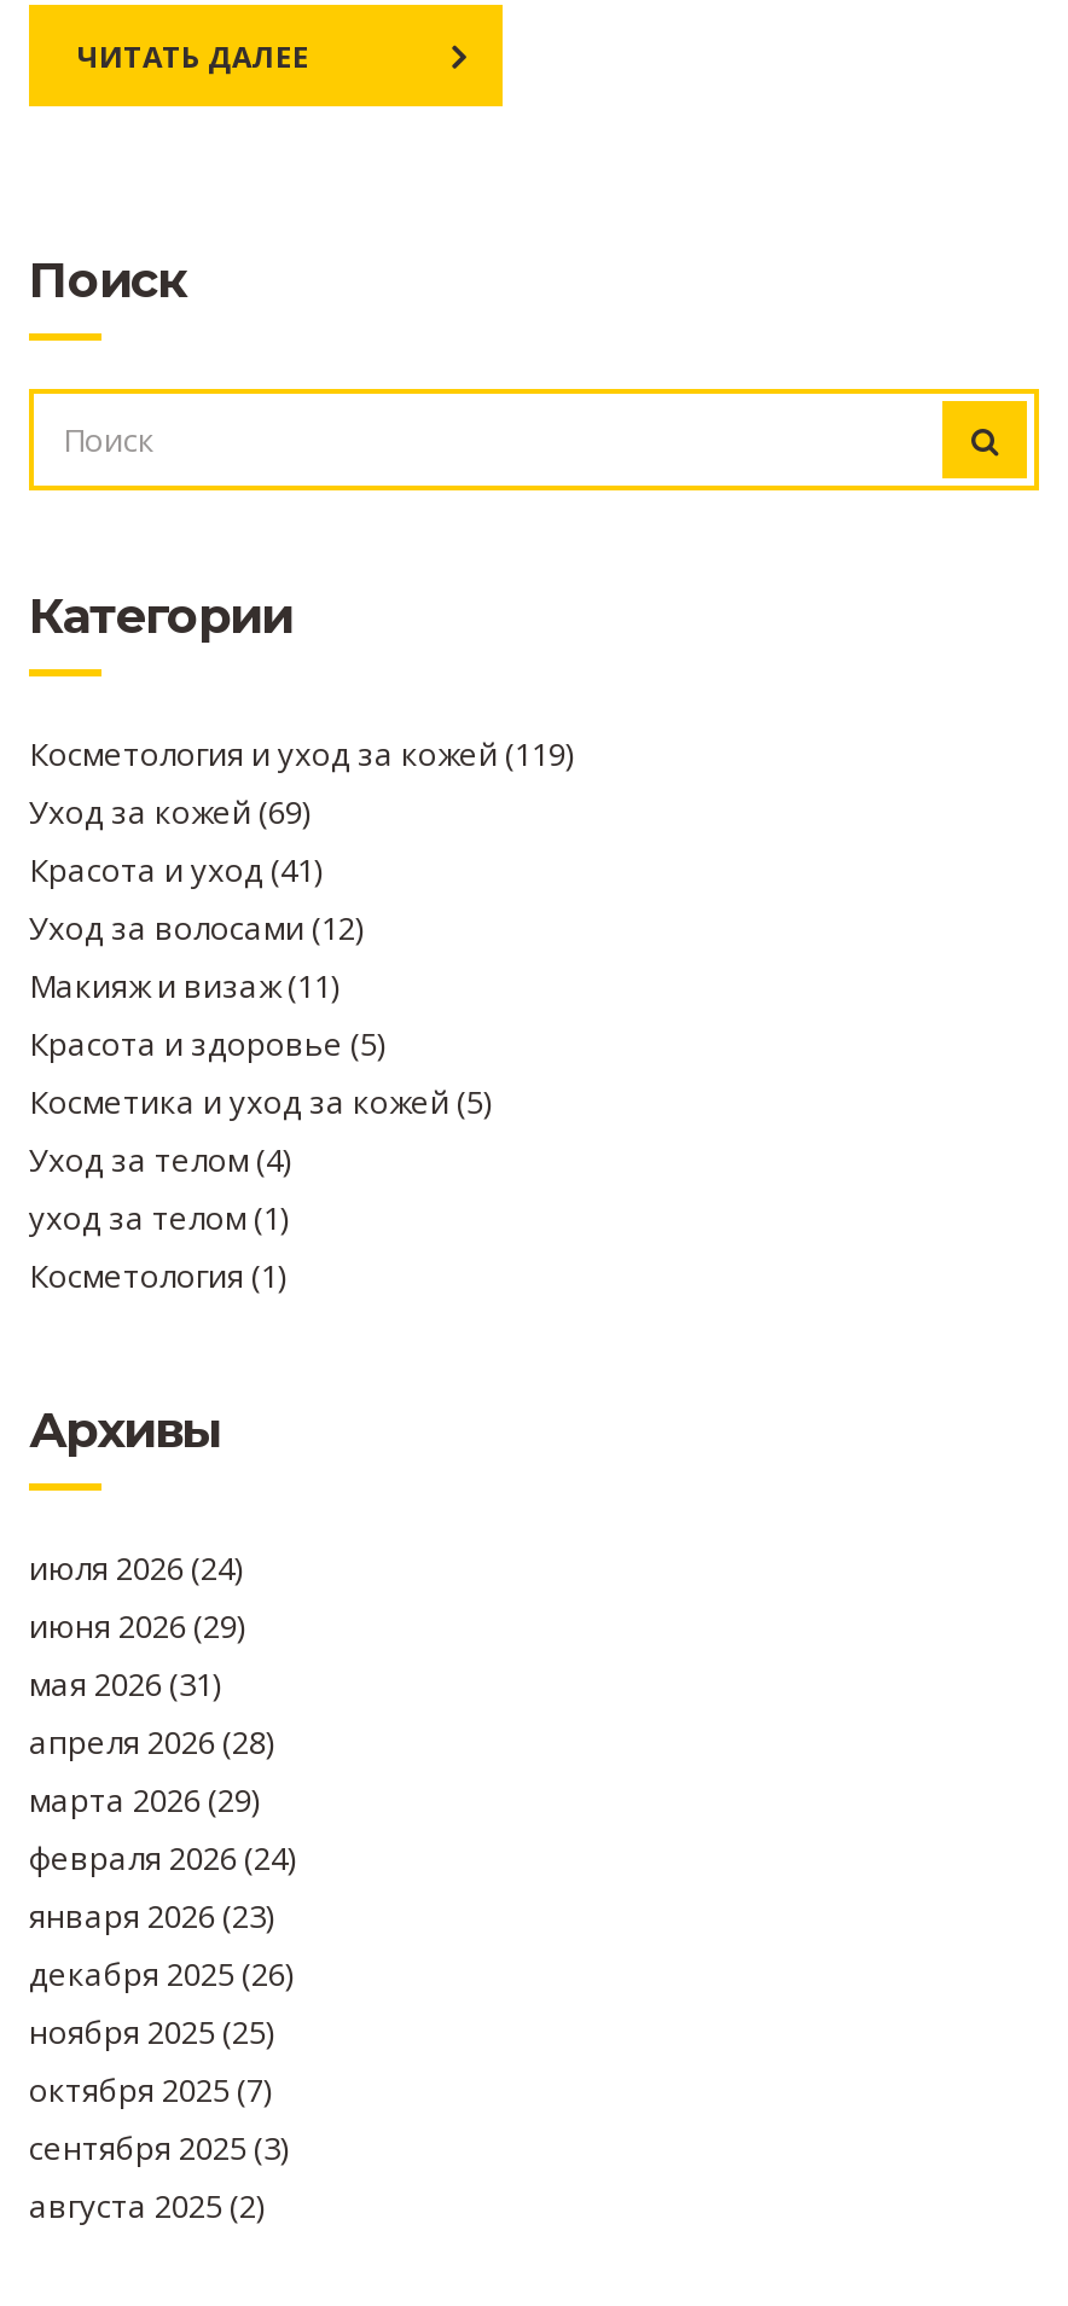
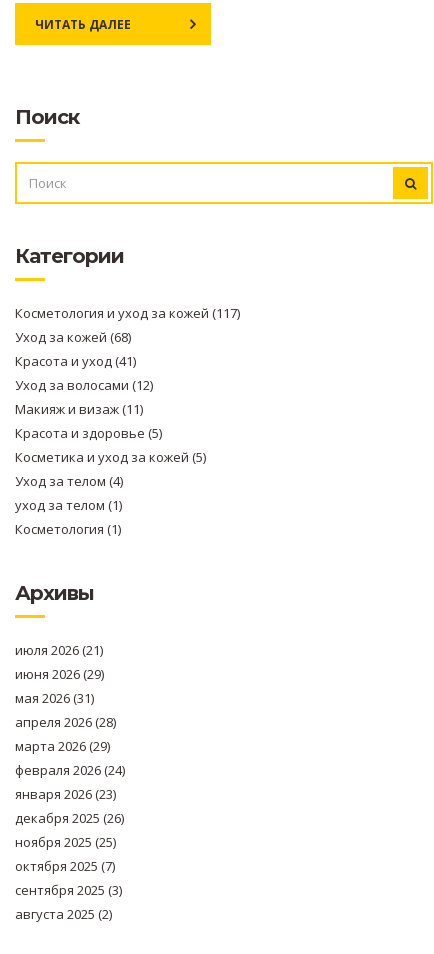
[29,732,573,776] Косметология и уход за кожей (119) -> [15,304,240,322] Косметология и уход за кожей (117)
[29,790,309,834] Уход за кожей (69) -> [15,328,131,346] Уход за кожей (68)
[29,1546,242,1590] июля 2026 (24) -> [15,641,103,659] июля 2026 (21)

